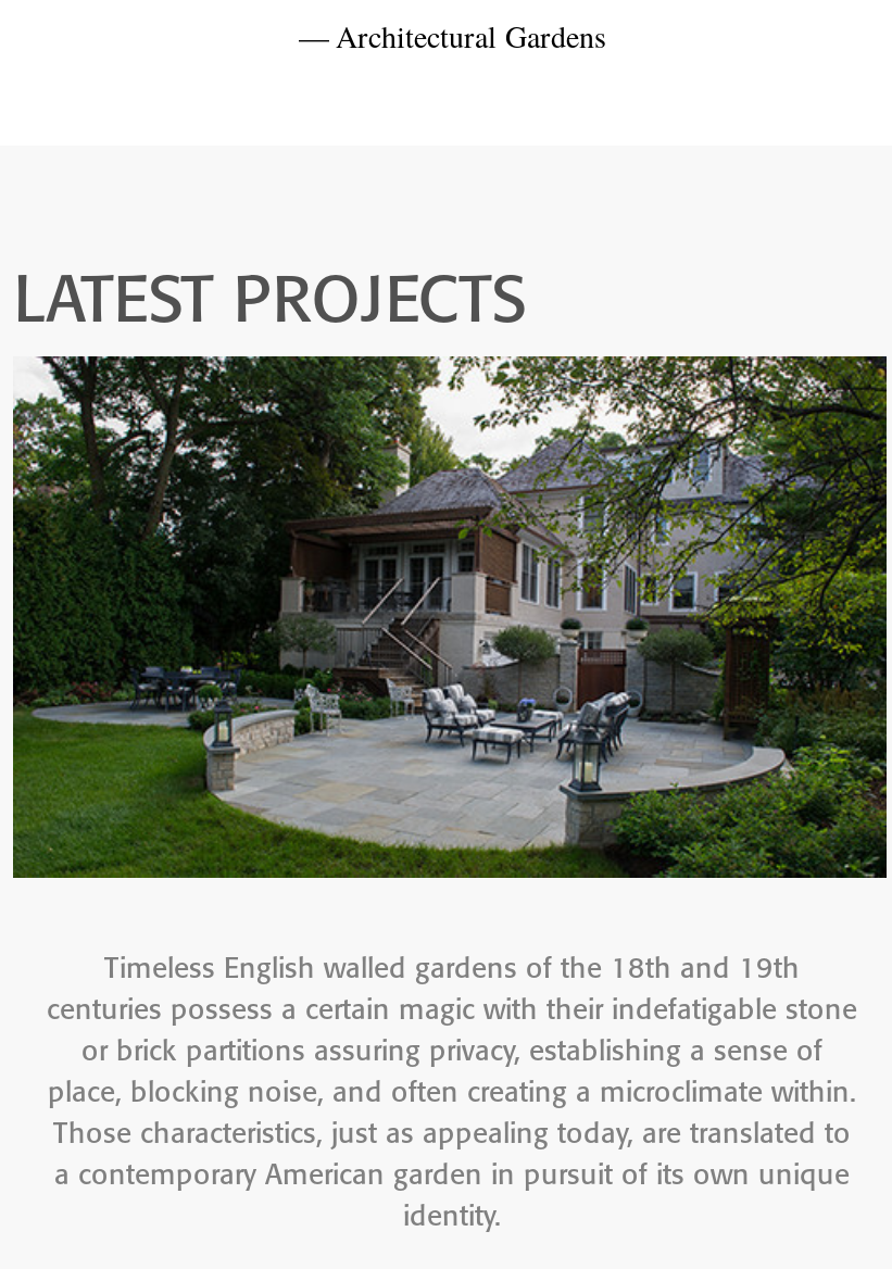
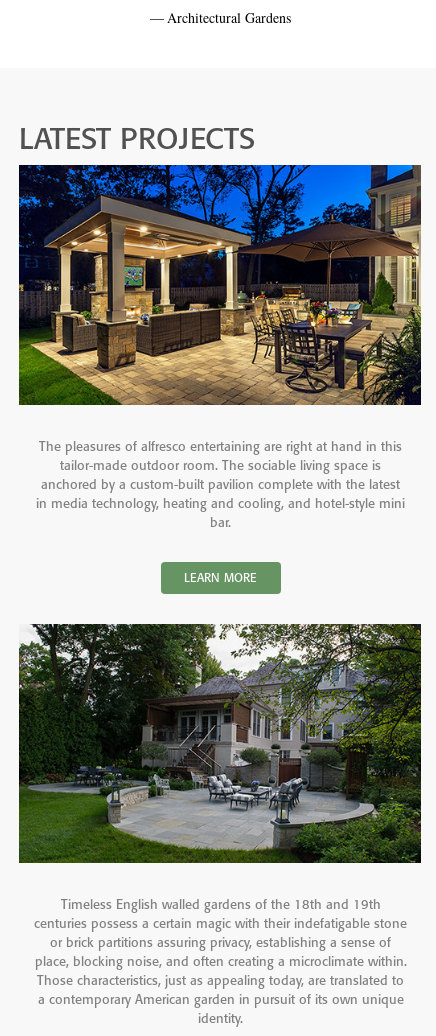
none -> [18,164,422,530] [image] | The pleasures of alfresco entertaining are right at hand in this | tailor-made outdoor room. The sociable living space is | anchored by a custom-built pavilion complete with the latest | in media technology, heating and cooling, and hotel-style mini | bar.
none -> [184,570,257,585] LEARN MORE

